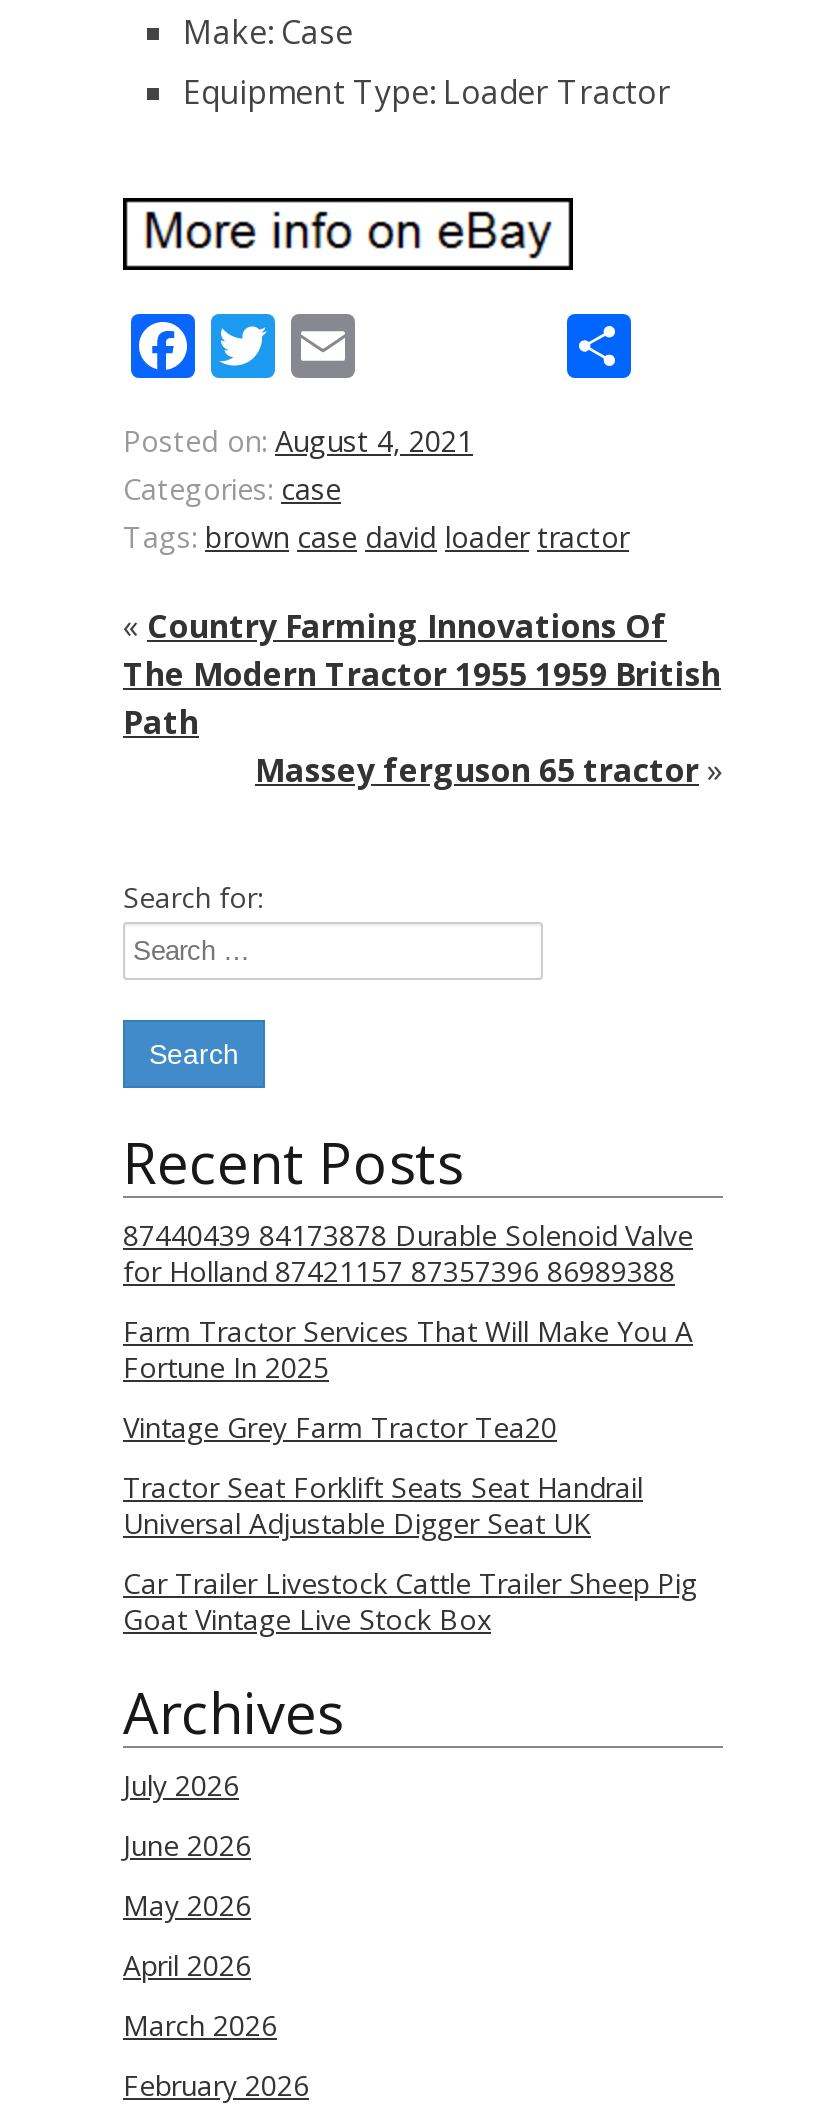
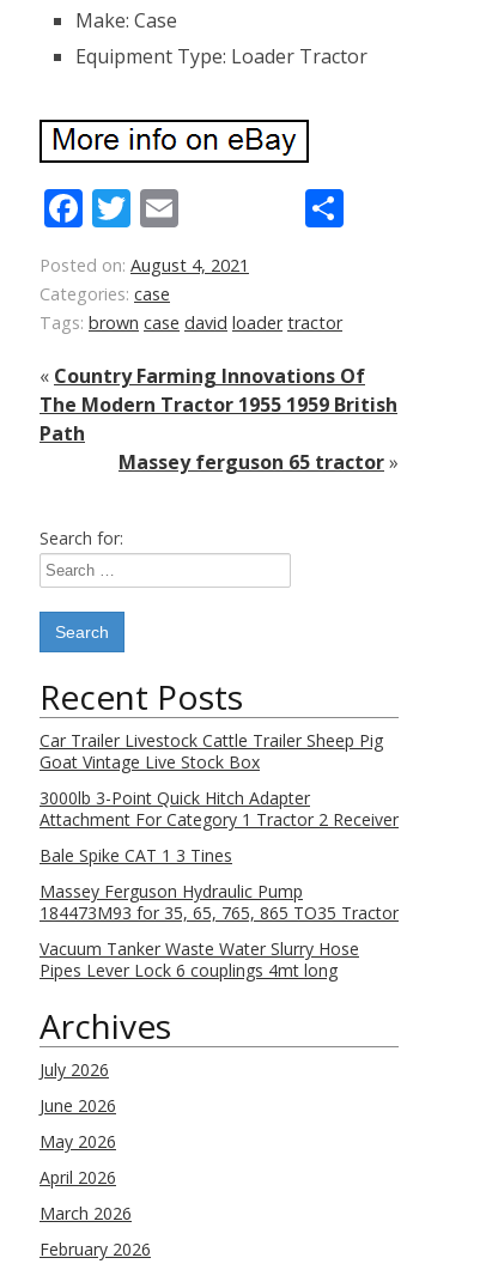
[123,1216,693,1542] 87440439 84173878 Durable Solenoid Valve | for Holland 87421157 87357396 86989388 | Farm Tractor Services That Will Make You A | Fortune In 2025 | Vintage Grey Farm Tractor Tea20 | Tractor Seat Forklift Seats Seat Handrail | Universal Adjustable Digger Seat UK -> none
moved [123,1564,697,1638] -> [40,729,383,773]: Car Trailer Livestock Cattle Trailer Sheep Pig | Goat Vintage Live Stock Box
none -> [40,786,399,982] 3000lb 3-Point Quick Hitch Adapter | Attachment For Category 1 Tractor 2 Receiver | Bale Spike CAT 1 3 Tines | Massey Ferguson Hydraulic Pump | 184473M93 for 35, 65, 765, 865 TO35 Tractor | Vacuum Tanker Waste Water Slurry Hose | Pipes Lever Lock 6 couplings 4mt long

